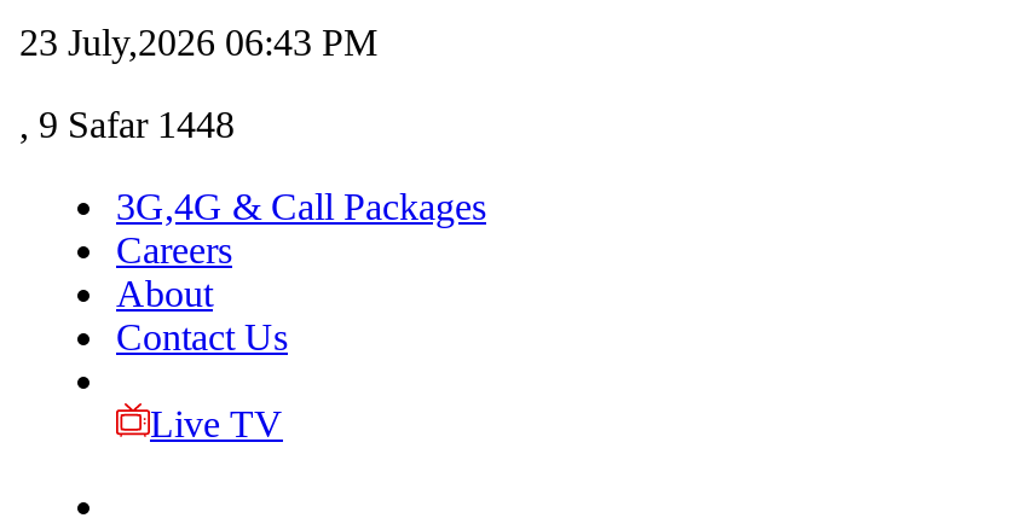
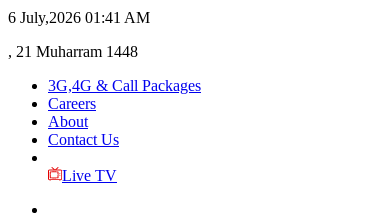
[19,22,377,63] 23 July,2026 06:43 PM -> [8,9,150,26] 6 July,2026 01:41 AM
[19,104,235,145] , 9 Safar 1448 -> [8,43,138,60] , 21 Muharram 1448

